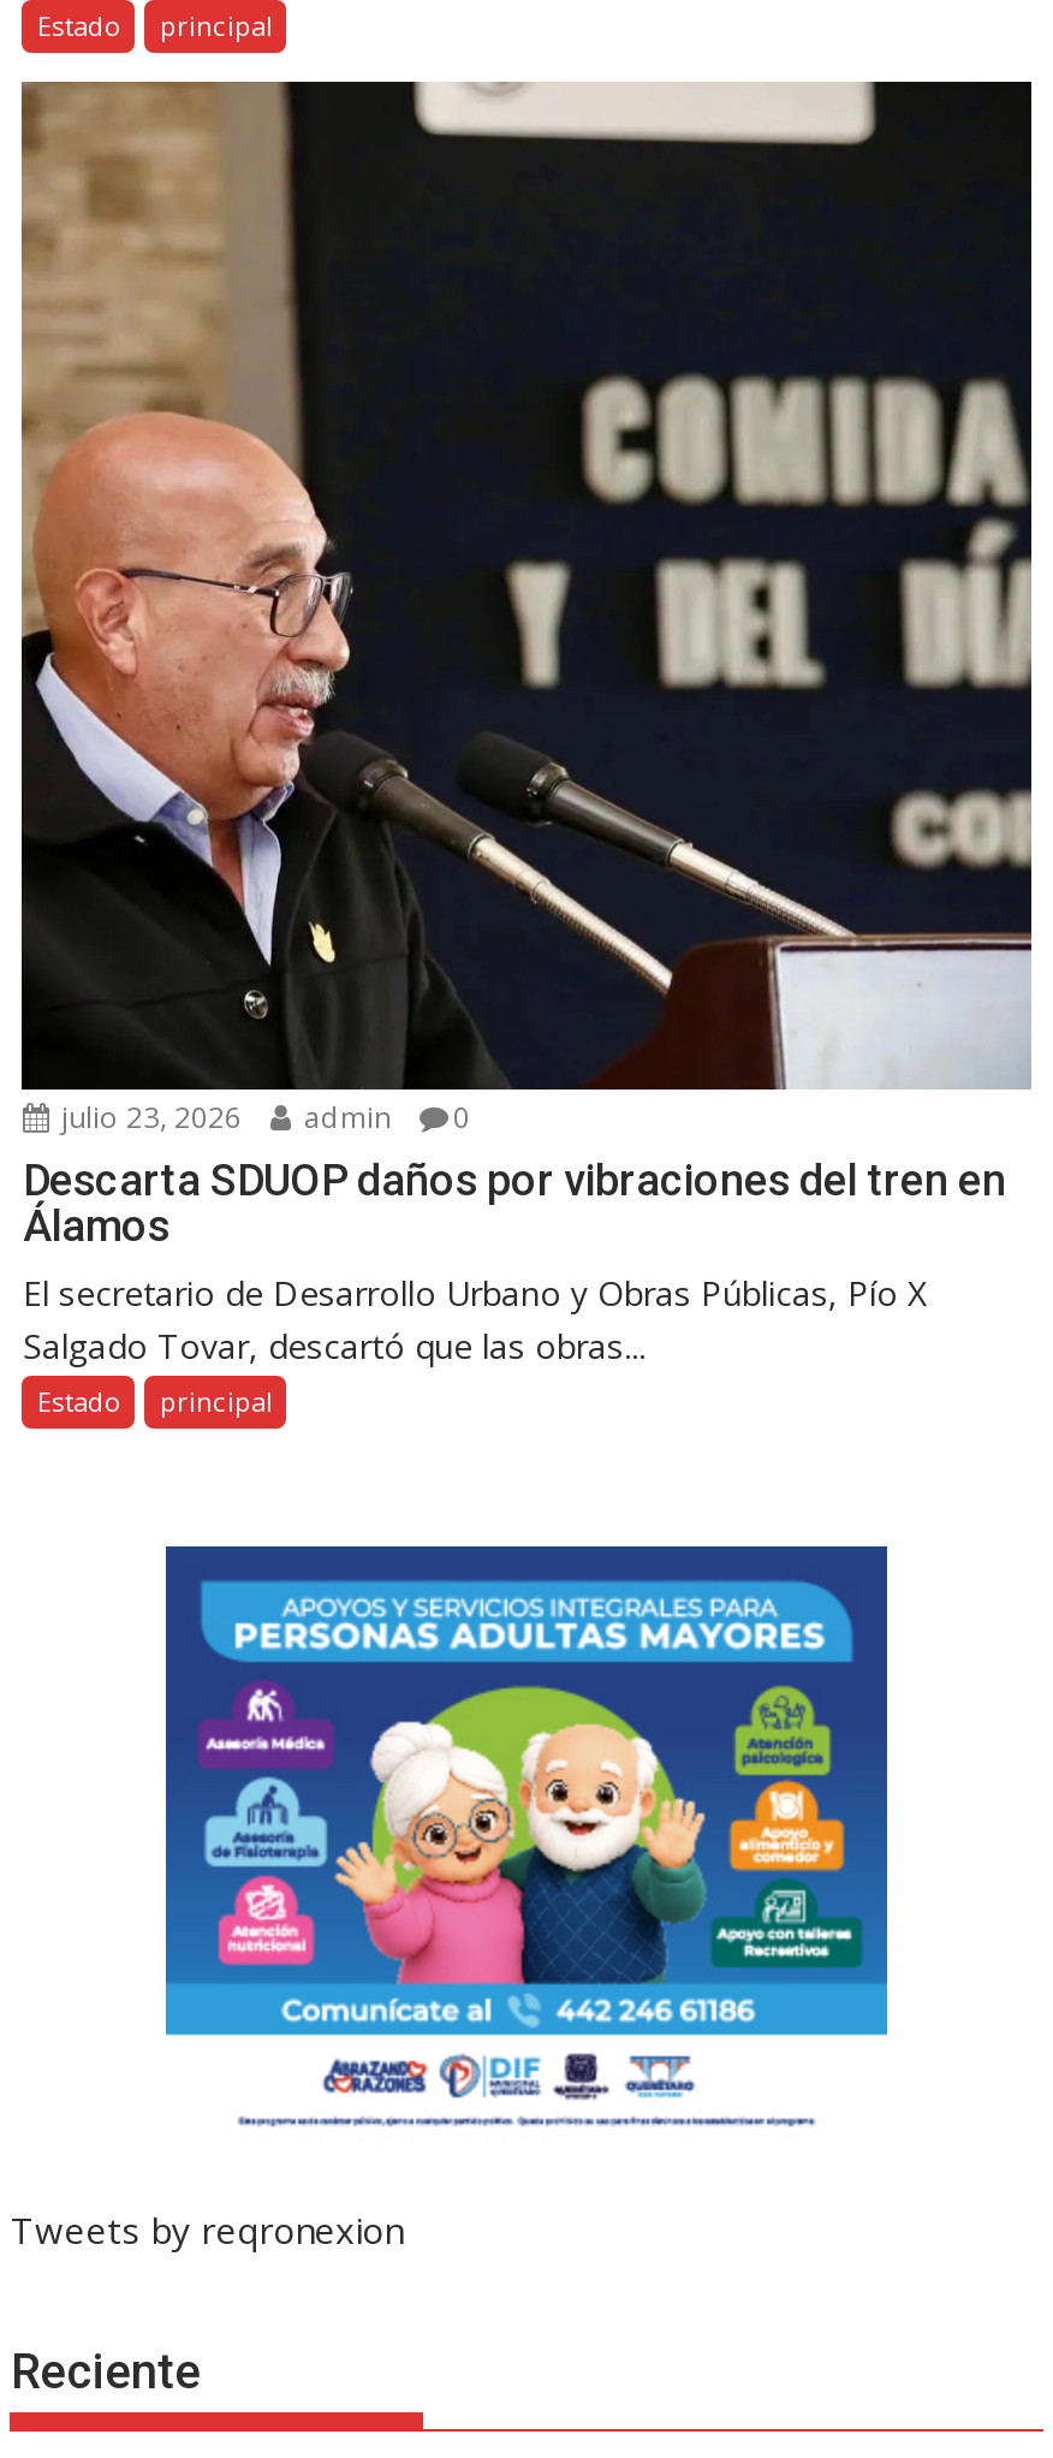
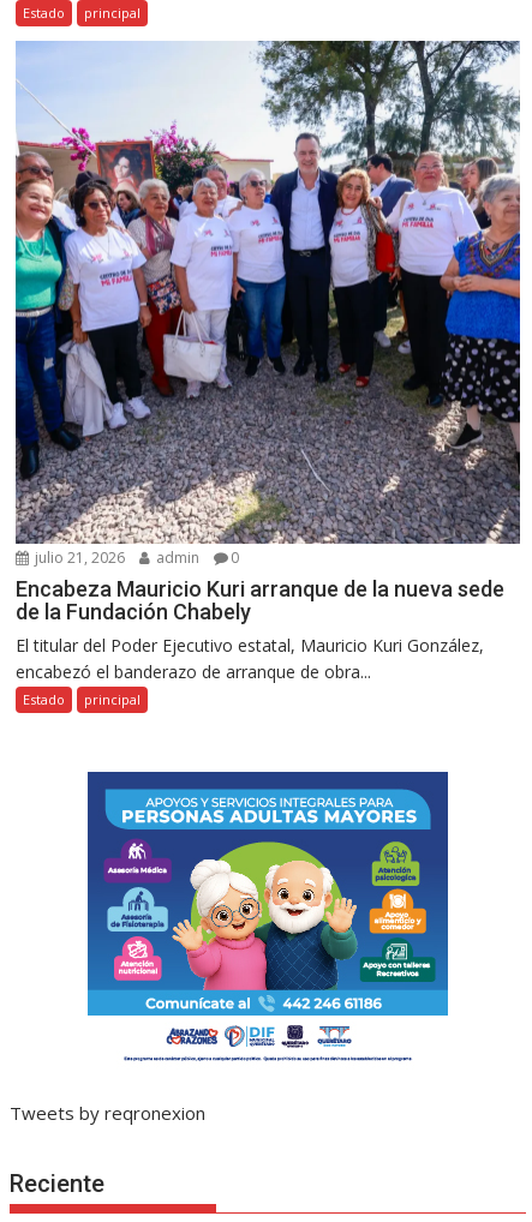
[19,79,1034,1137] [image] | julio 23, 2026 admin 0 -> [14,40,521,567] [image] | julio 21, 2026 admin 0
[23,1154,1006,1368] Descarta SDUOP daños por vibraciones del tren en | Álamos | El secretario de Desarrollo Urbano y Obras Públicas, Pío X | Salgado Tovar, descartó que las obras... -> [16,576,505,683] Encabeza Mauricio Kuri arranque de la nueva sede | de la Fundación Chabely | El titular del Poder Ejecutivo estatal, Mauricio Kuri González, | encabezó el banderazo de arranque de obra...

